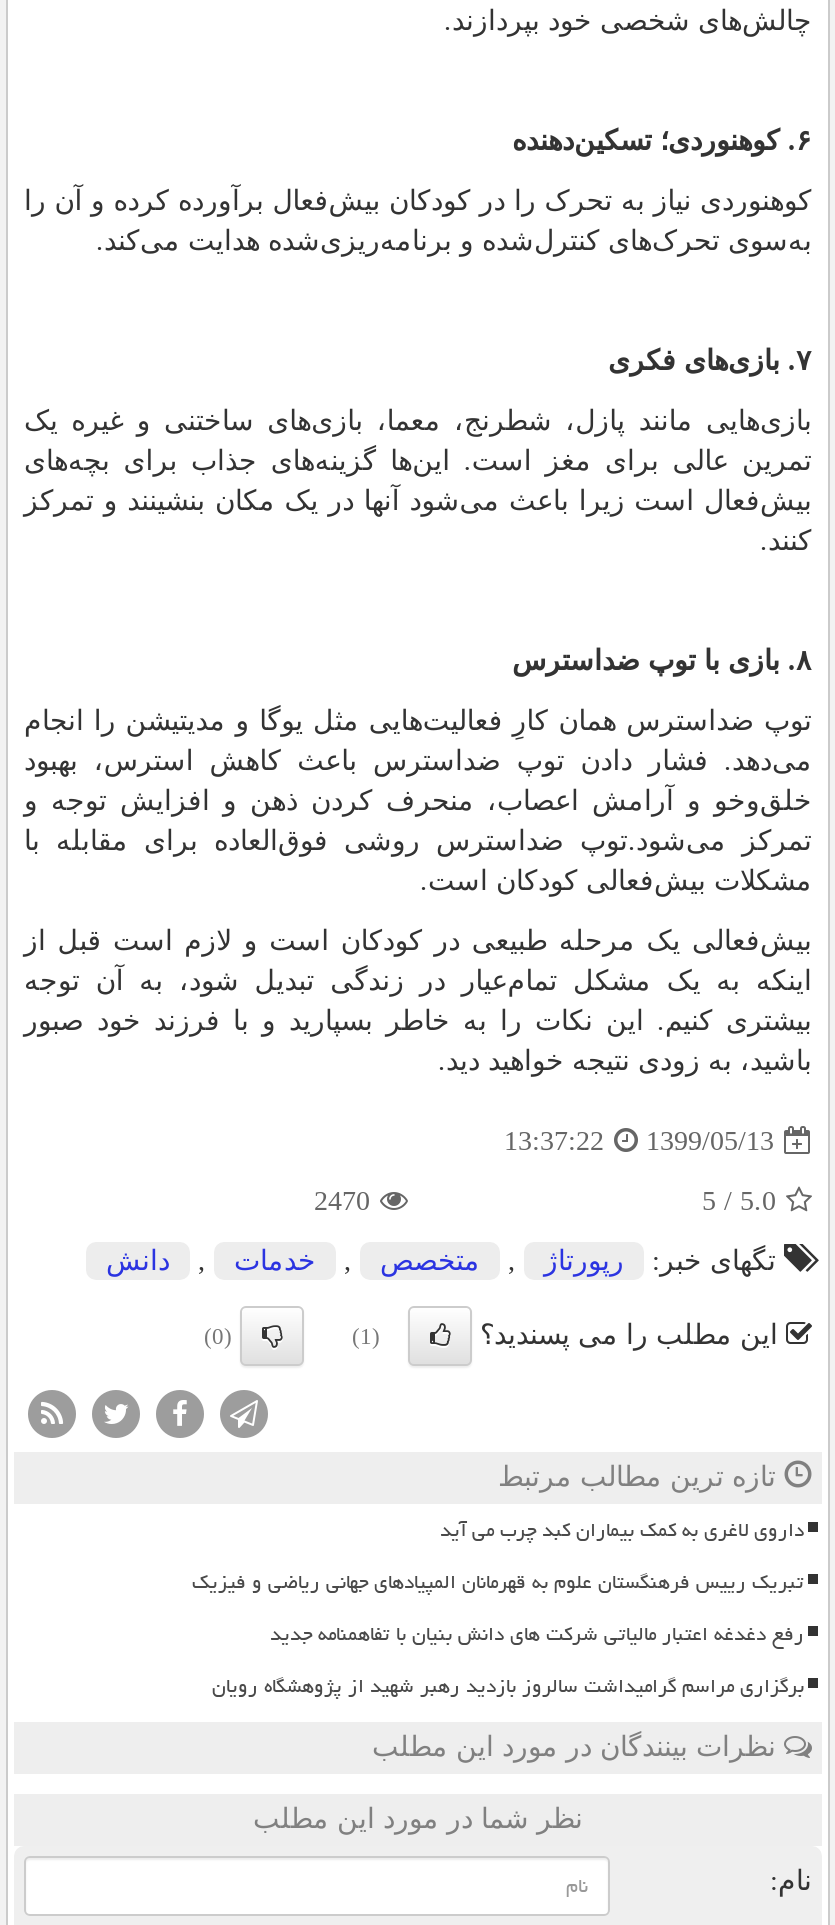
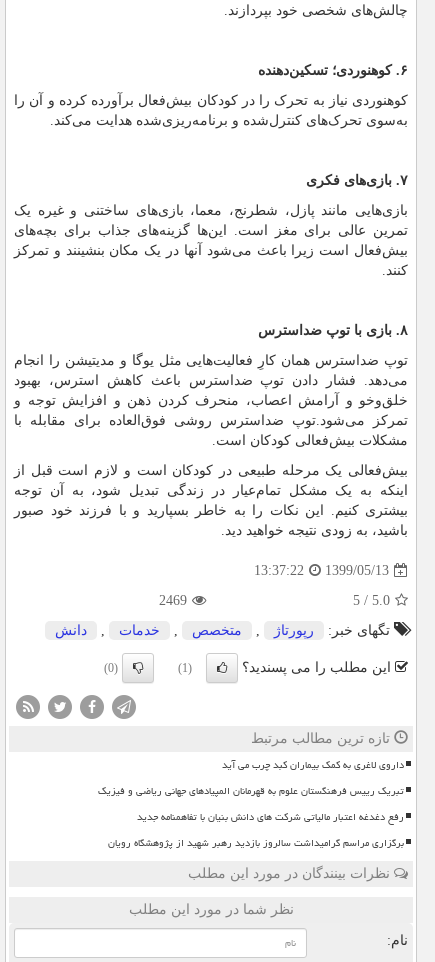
[314,1187,370,1217] 2470 -> [159,593,187,608] 2469

